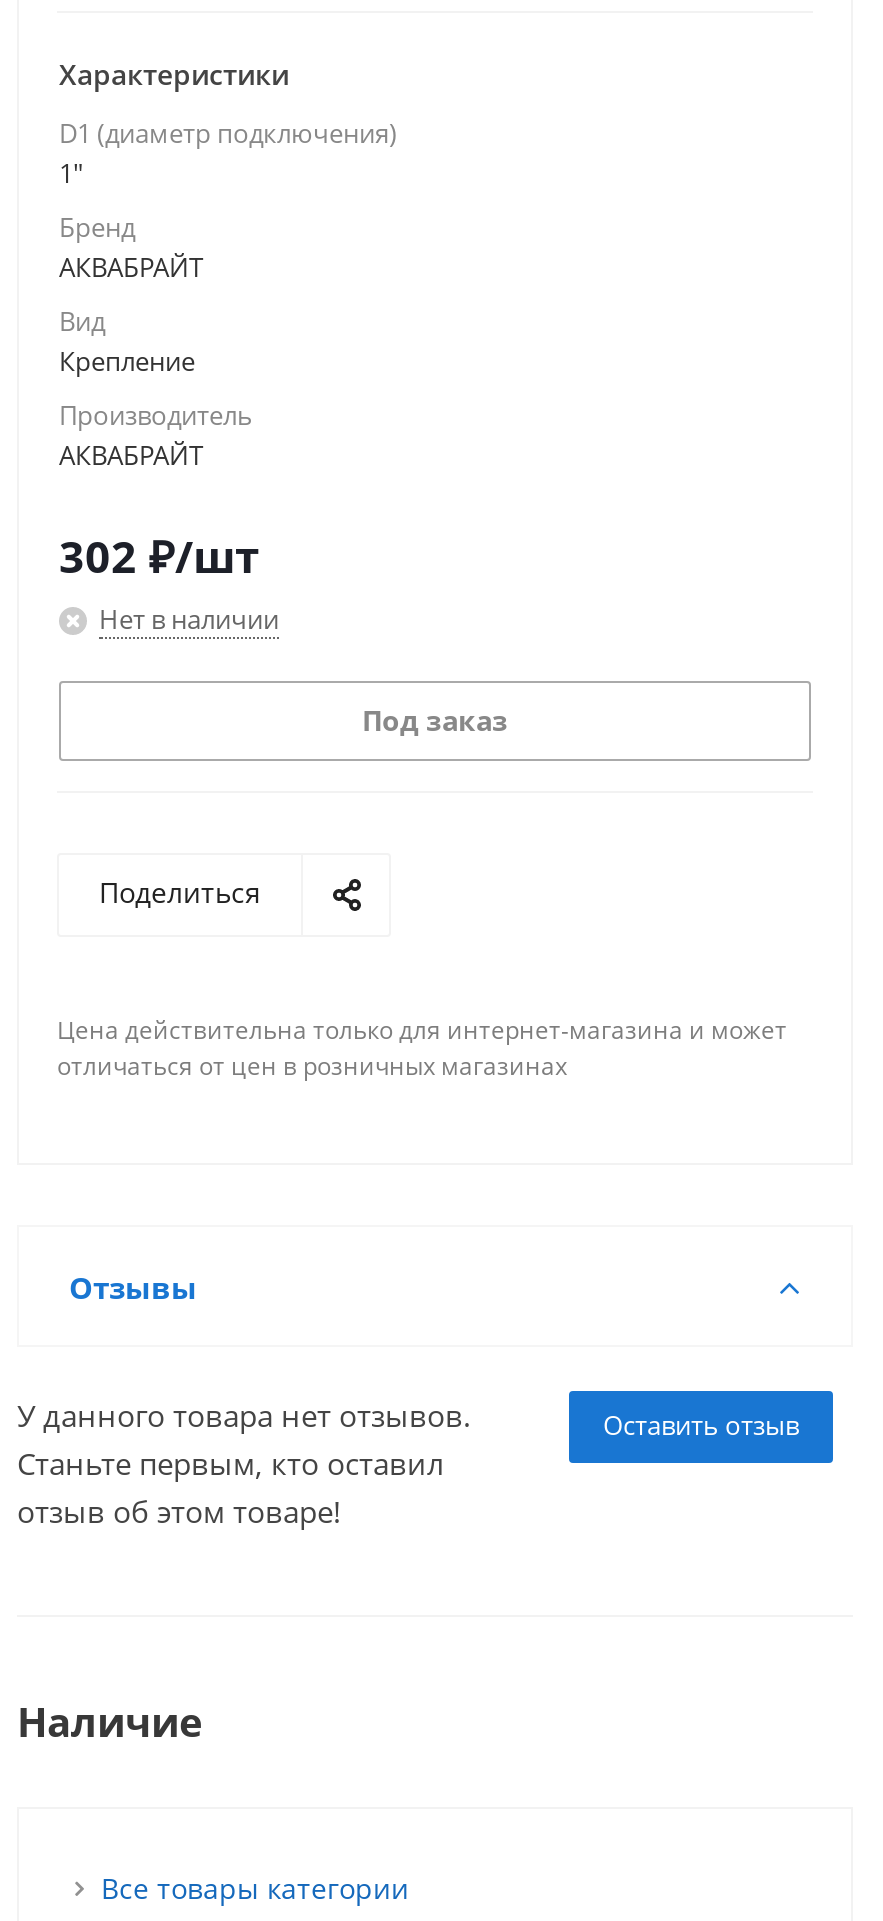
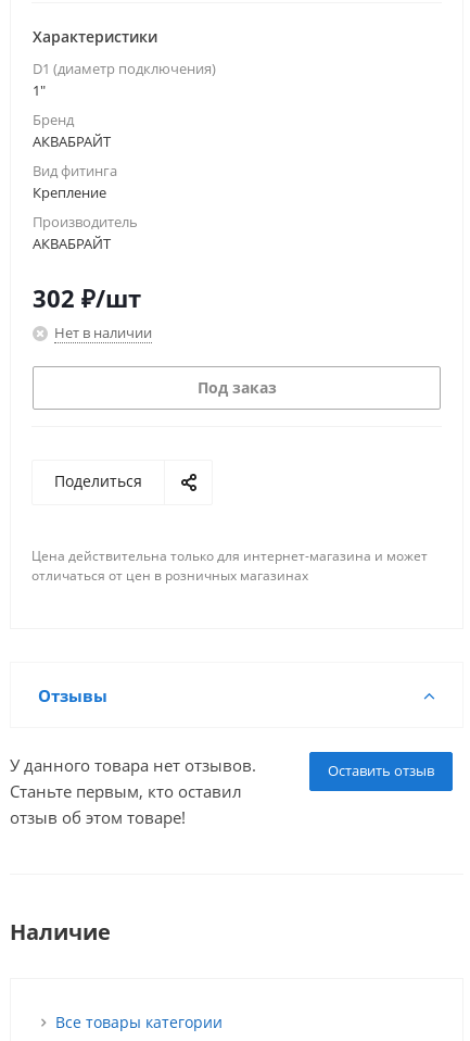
[59,303,105,339] Вид -> [33,161,117,180] Вид фитинга

